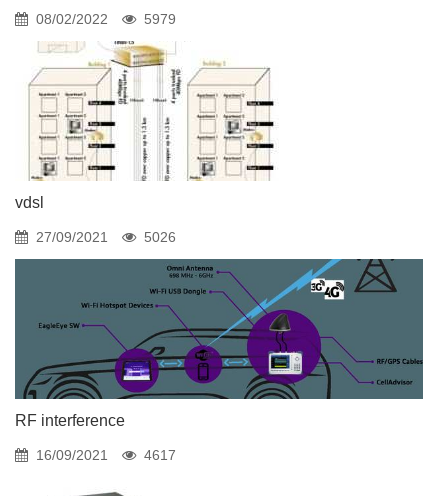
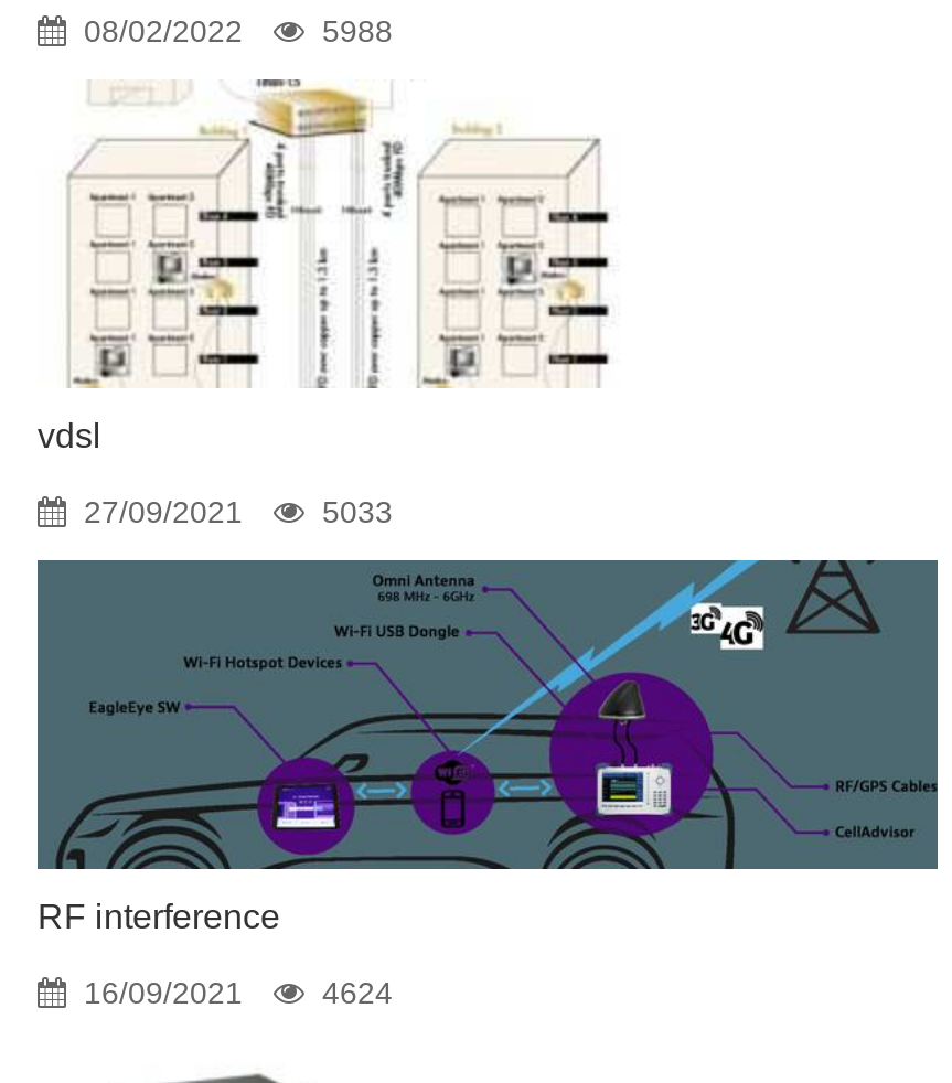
[144,11,176,27] 5979 -> [322,13,393,49] 5988
[144,229,176,245] 5026 -> [322,494,393,529] 5033
[144,447,176,463] 4617 -> [322,975,393,1010] 4624

